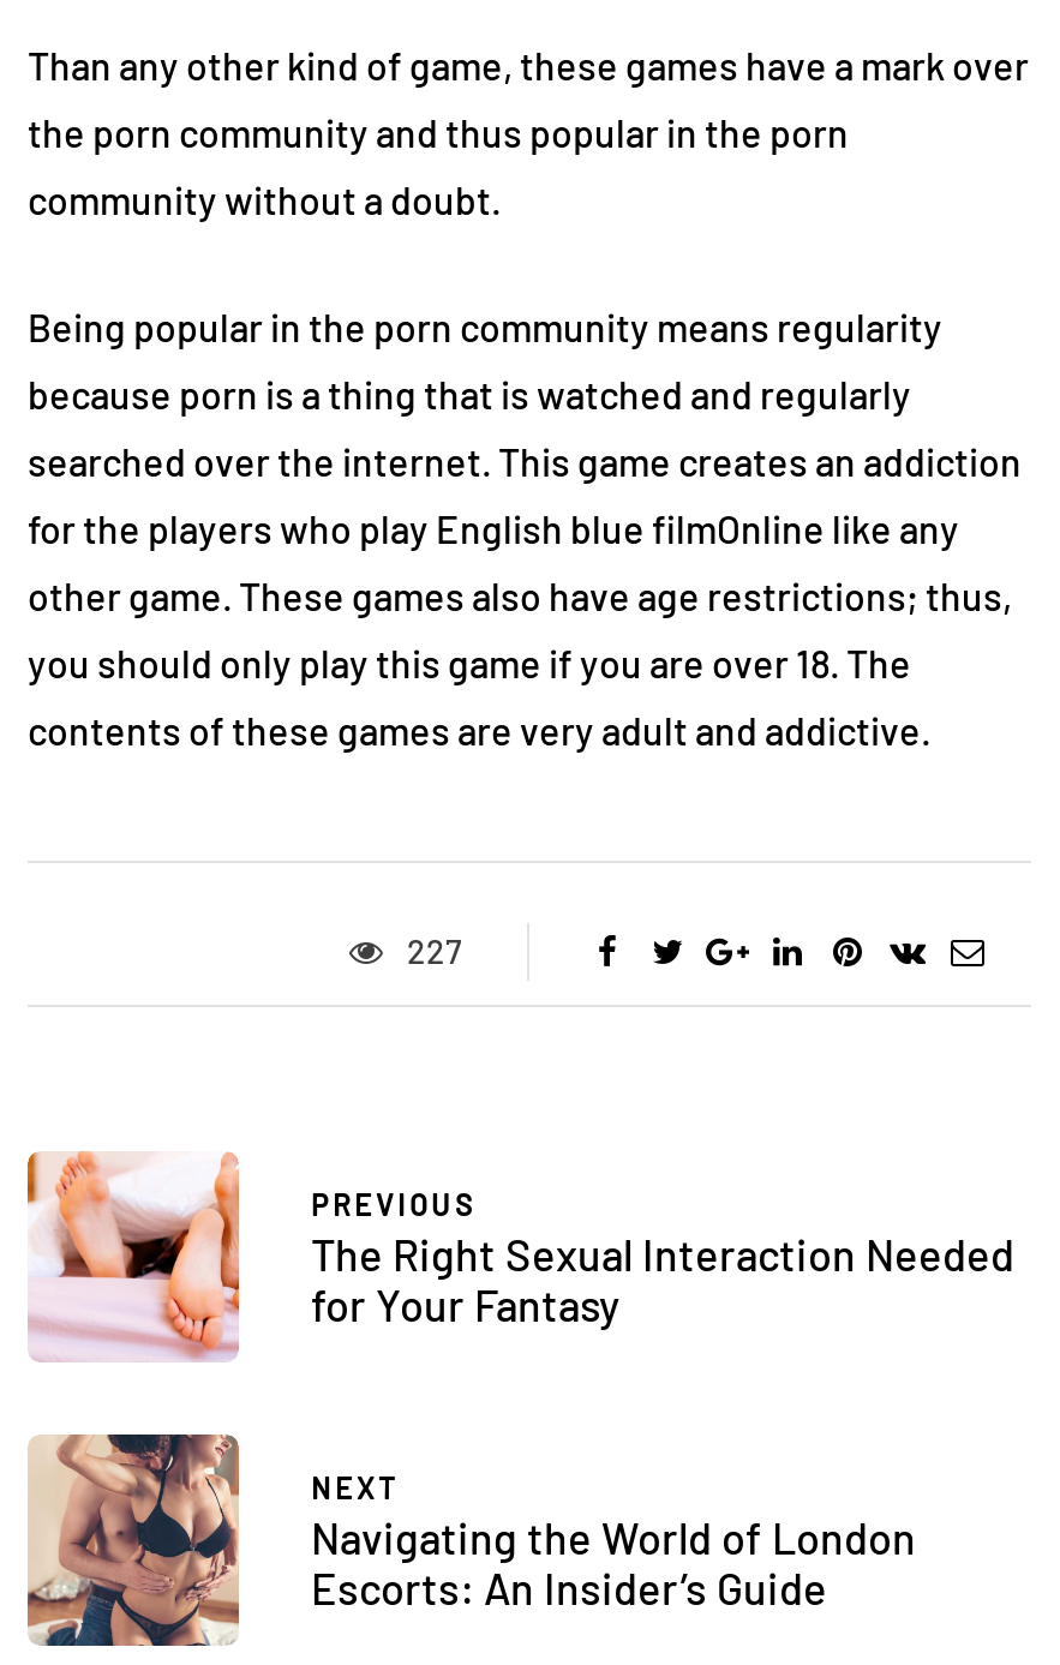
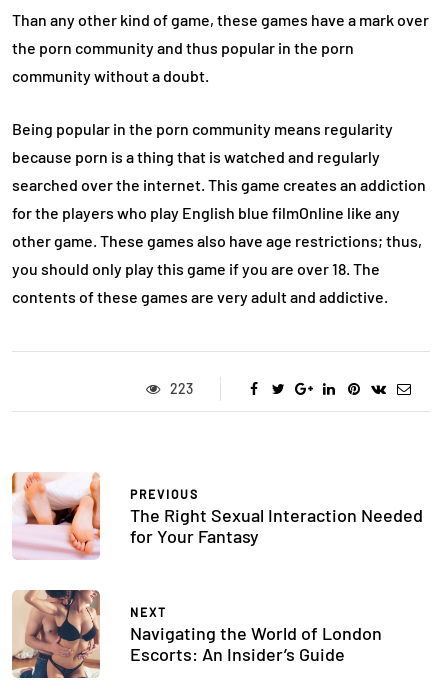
[407,930,462,971] 227 -> [170,380,193,397] 223

